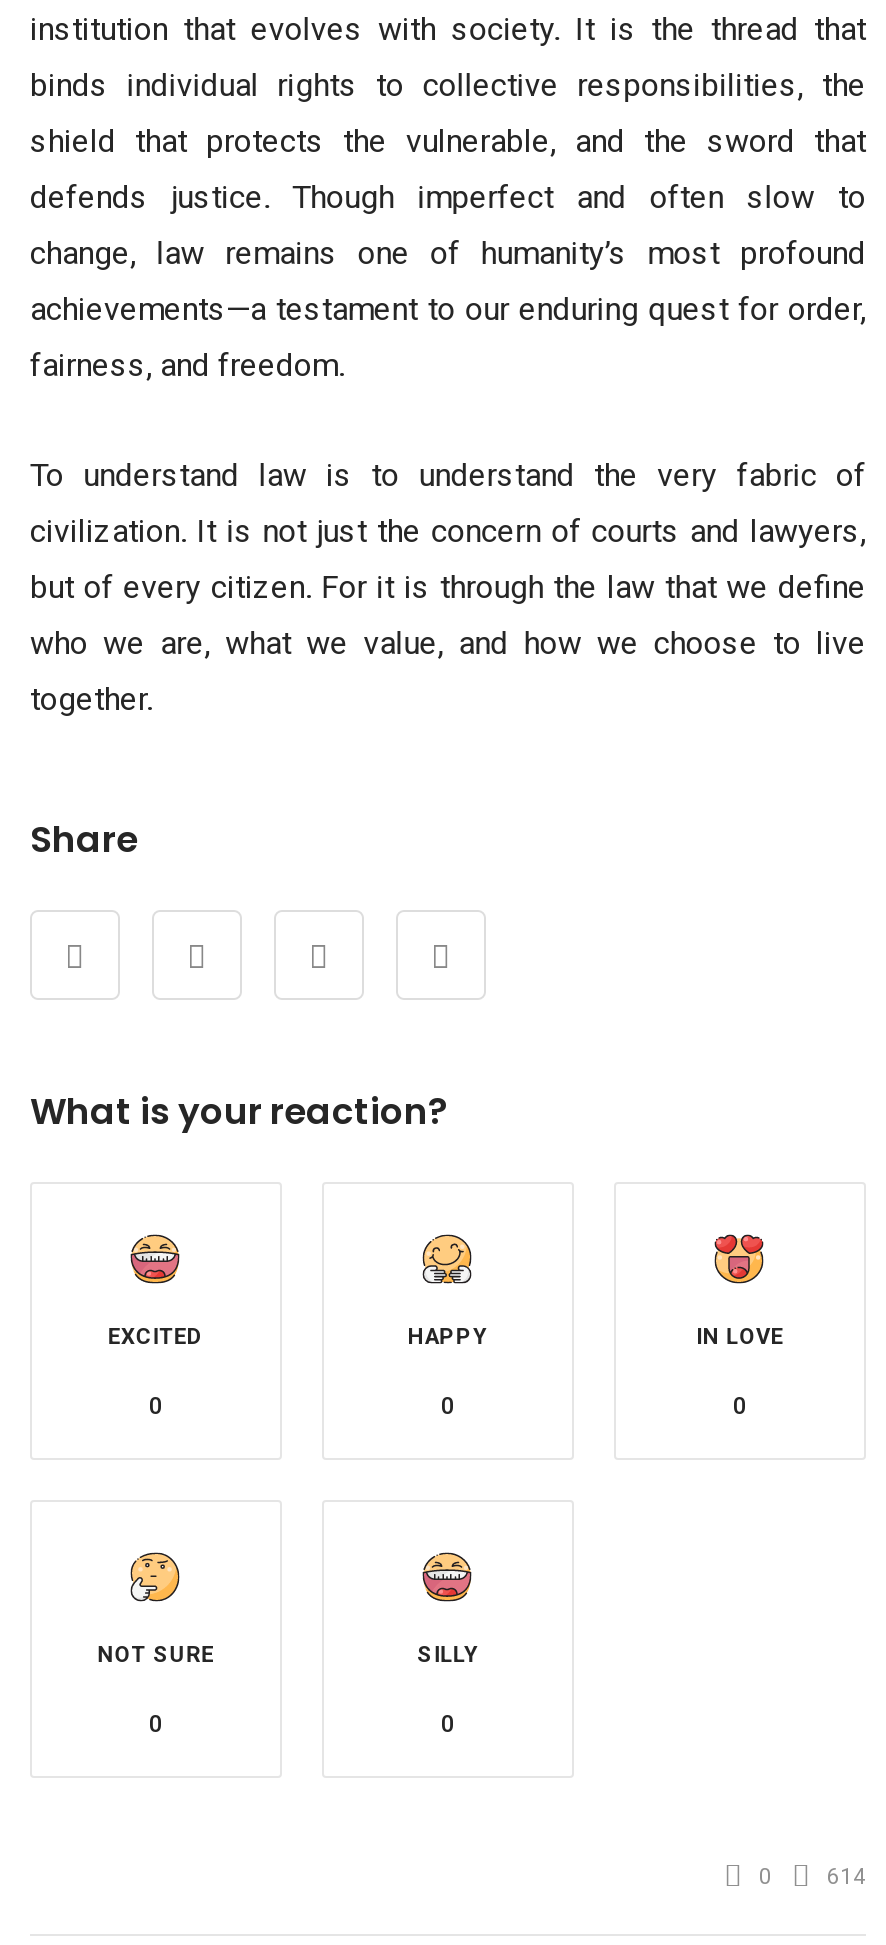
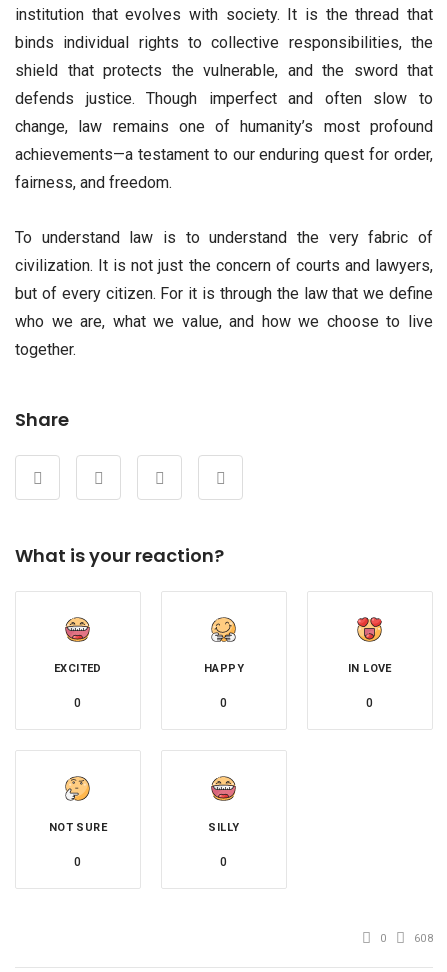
[827,1864,866,1890] 614 -> [413,932,433,945] 608

